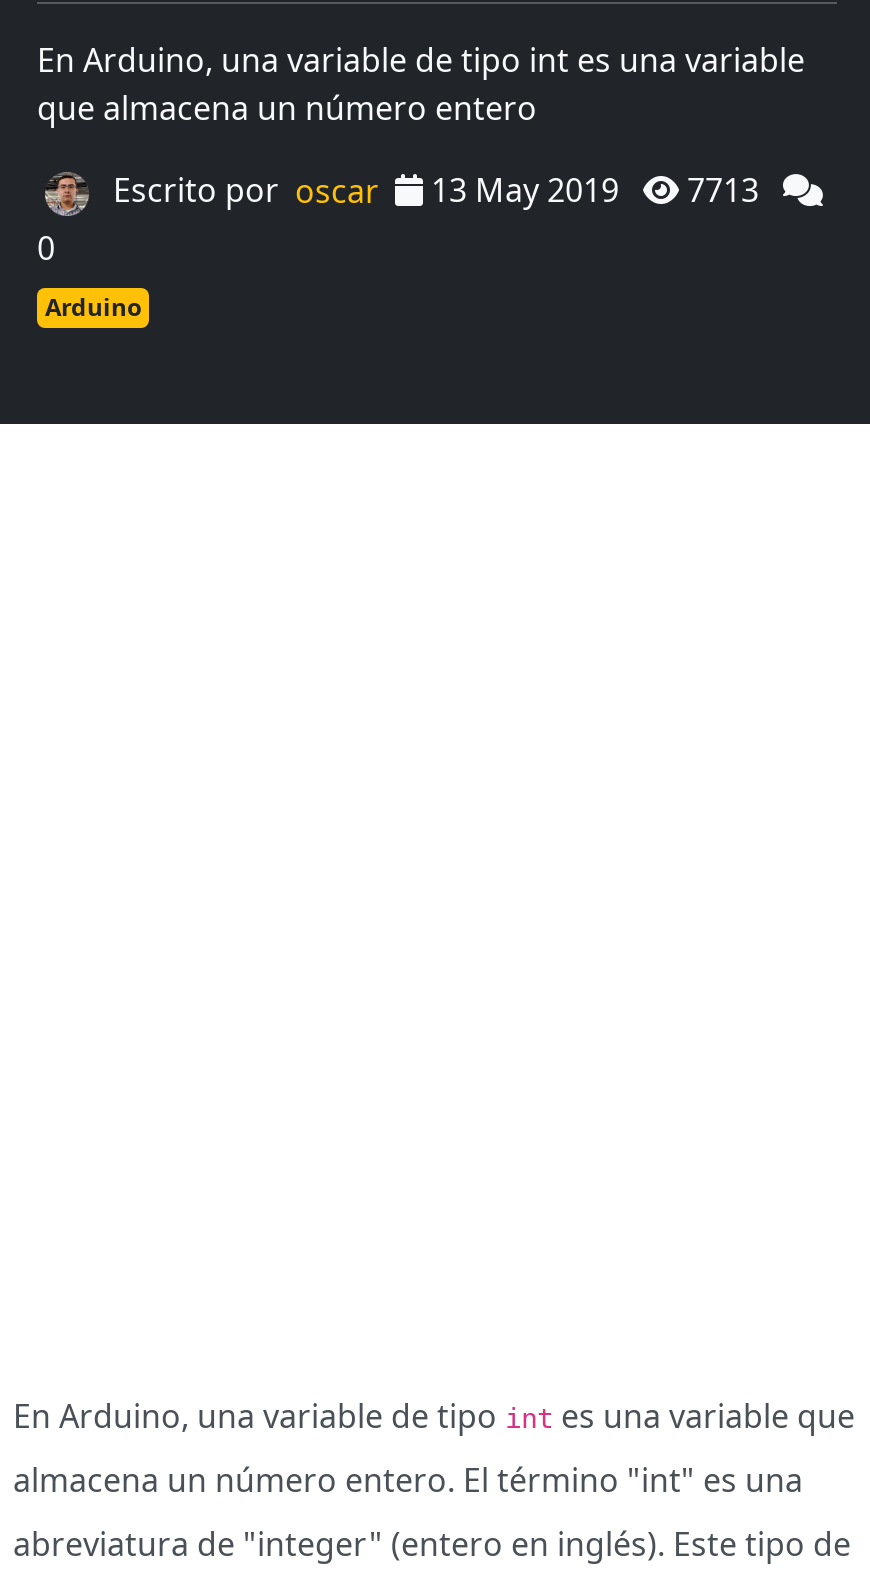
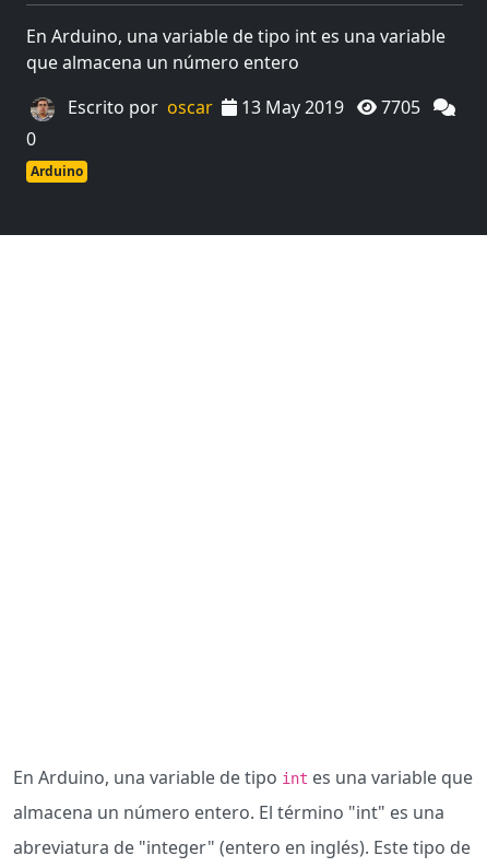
[113,169,759,213] Escrito por oscar 13 May 2019 7713 -> [68,95,420,119] Escrito por oscar 13 May 2019 7705

